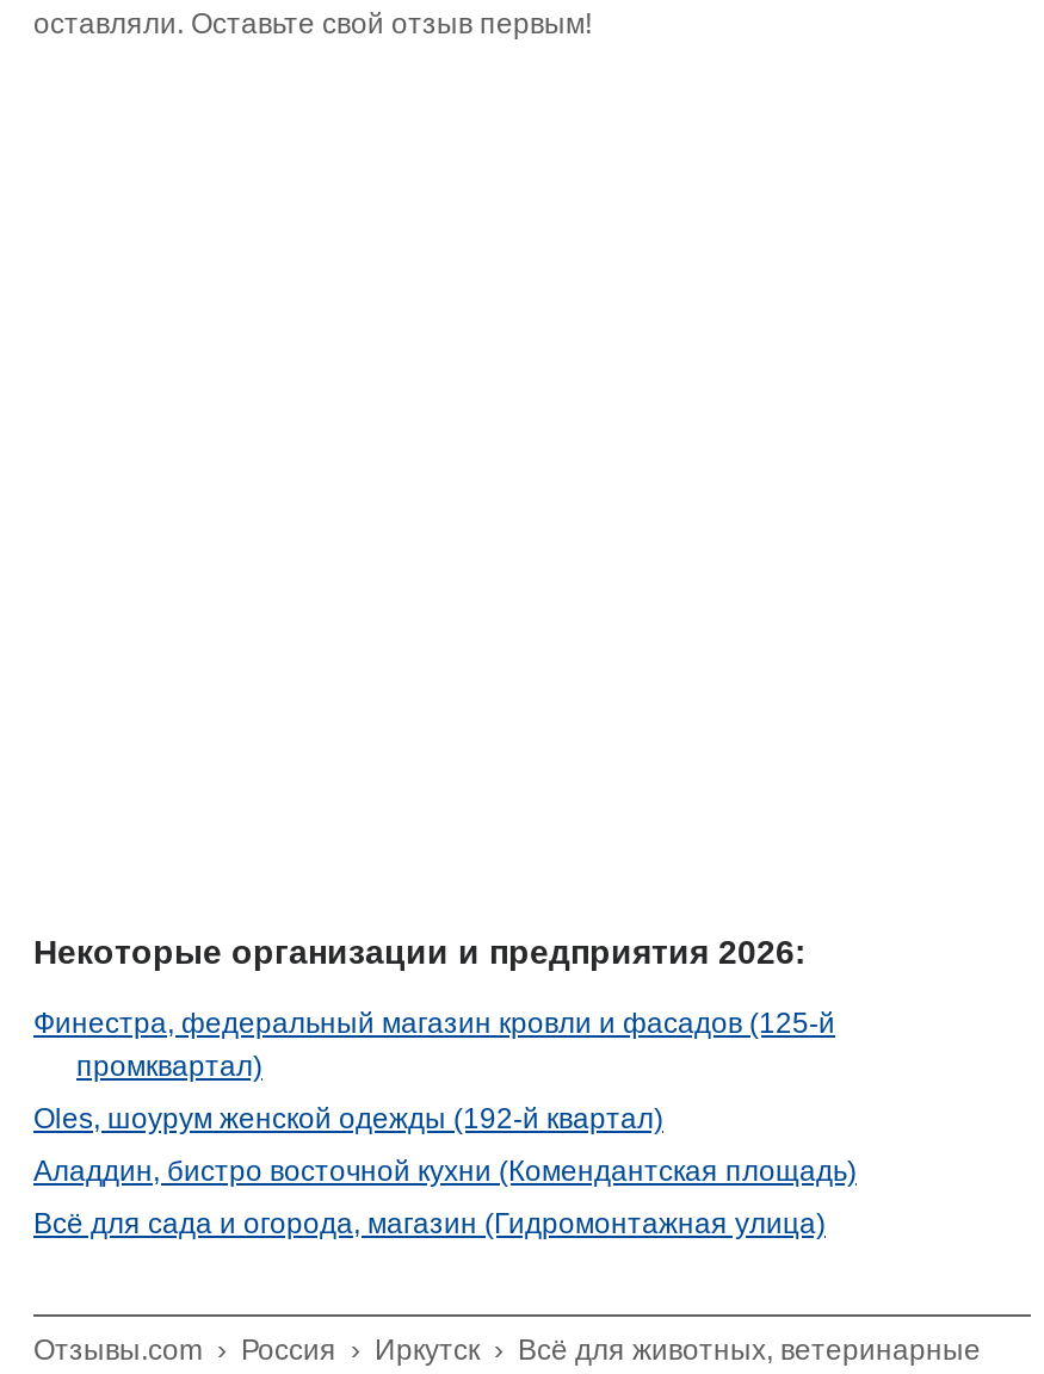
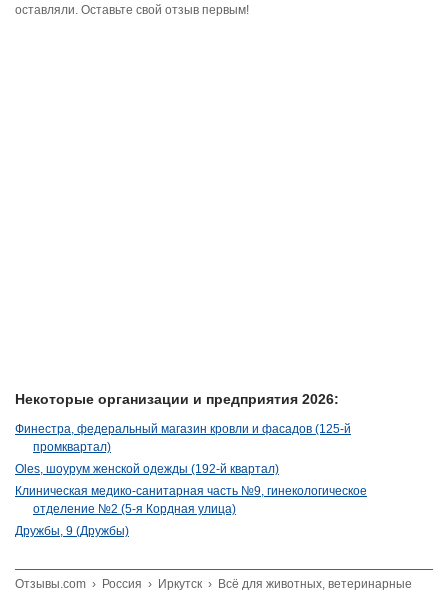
[33,1154,857,1188] Аладдин, бистро восточной кухни (Комендантская площадь) -> [15,484,367,516] Клиническая медико-санитарная часть №9, гинекологическое | отделение №2 (5-я Кордная улица)
[33,1207,826,1240] Всё для сада и огорода, магазин (Гидромонтажная улица) -> [15,524,129,538] Дружбы, 9 (Дружбы)

